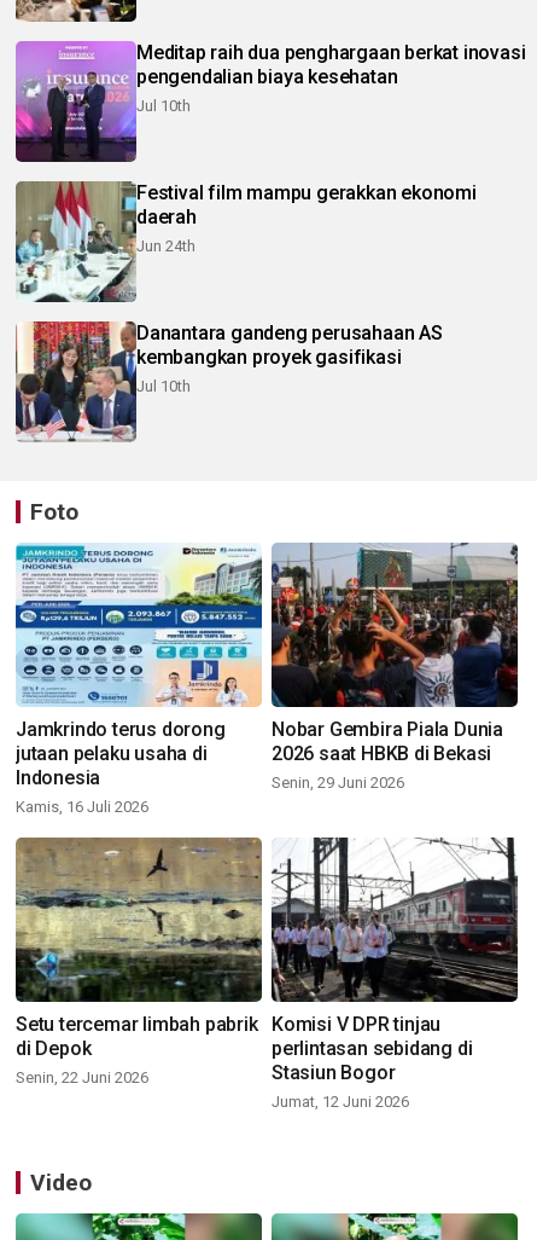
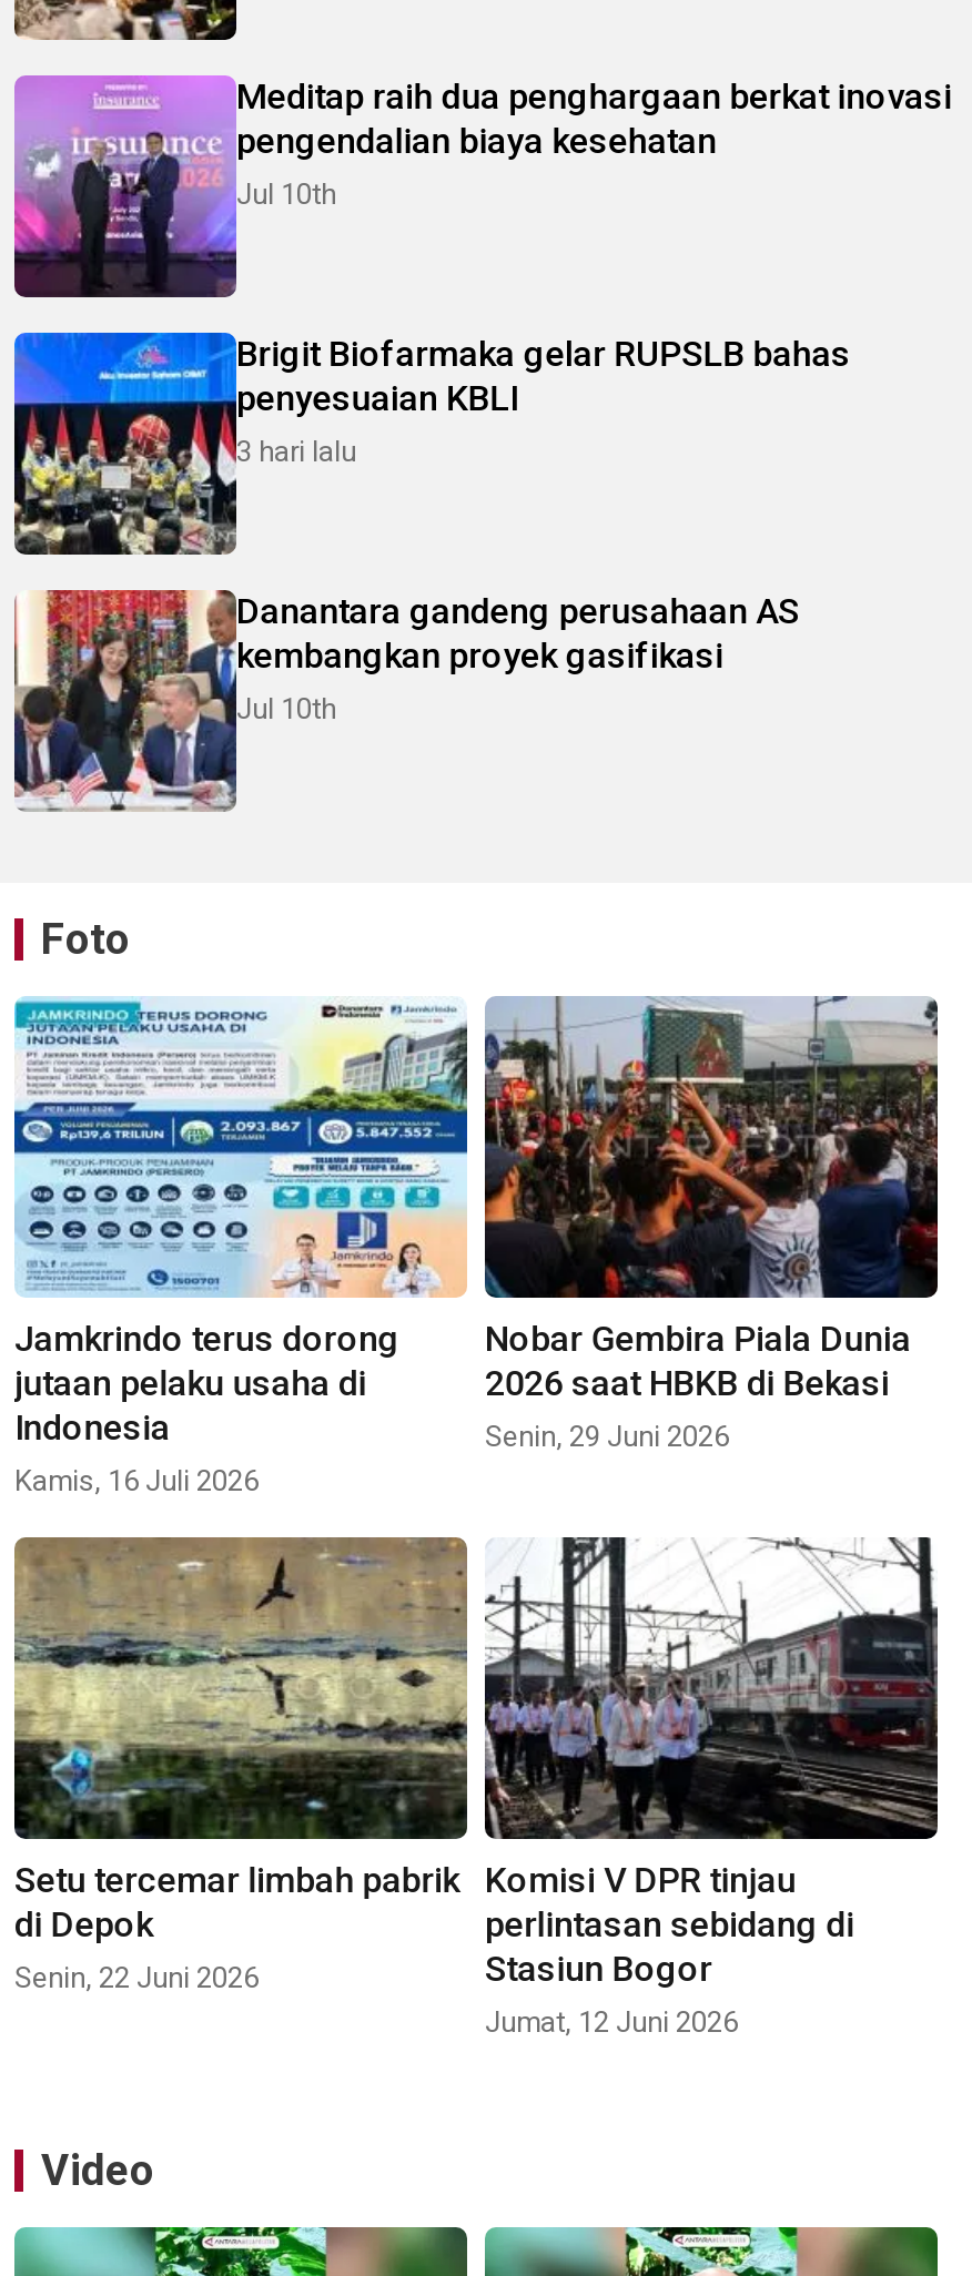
[14,180,476,302] [image] | Festival film mampu gerakkan ekonomi | daerah | Jun 24th -> [12,331,851,557] [image] | Brigit Biofarmaka gelar RUPSLB bahas | penyesuaian KBLI | 3 hari lalu

